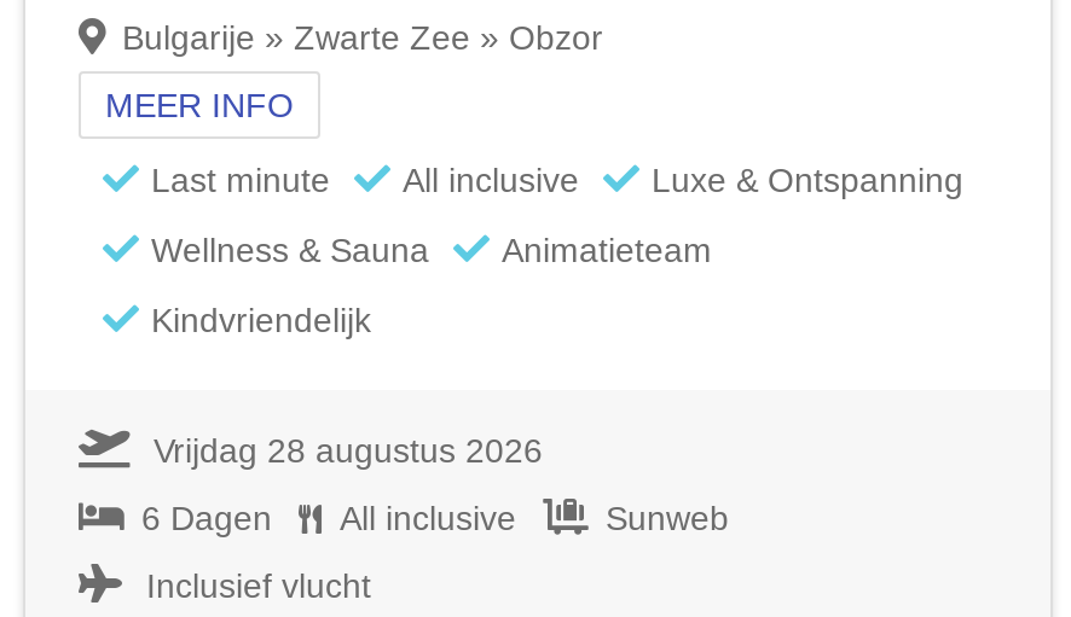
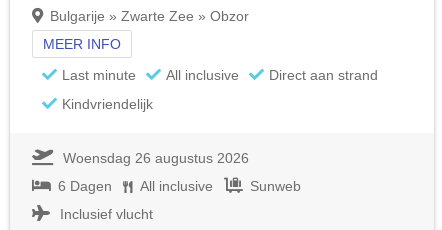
[151,161,963,269] Luxe & Ontspanning | Wellness & Sauna | Animatieteam -> [269,67,378,83] Direct aan strand
[154,430,543,468] Vrijdag 28 augustus 2026 -> [63,149,249,165] Woensdag 26 augustus 2026

